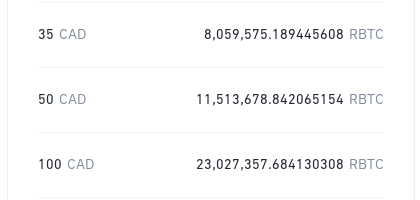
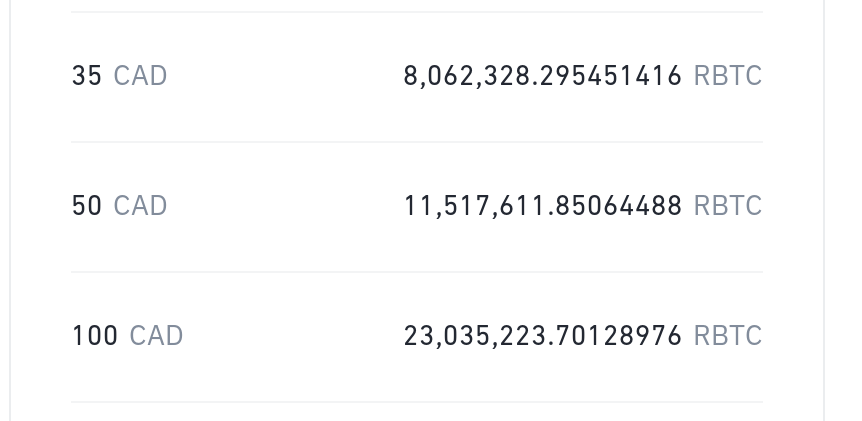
[204,28,384,42] 8,059,575.189445608 RBTC -> [403,63,763,91] 8,062,328.295451416 RBTC
[196,93,384,107] 11,513,678.842065154 RBTC -> [403,193,763,221] 11,517,611.85064488 RBTC
[196,158,384,172] 23,027,357.684130308 RBTC -> [403,323,763,351] 23,035,223.70128976 RBTC

